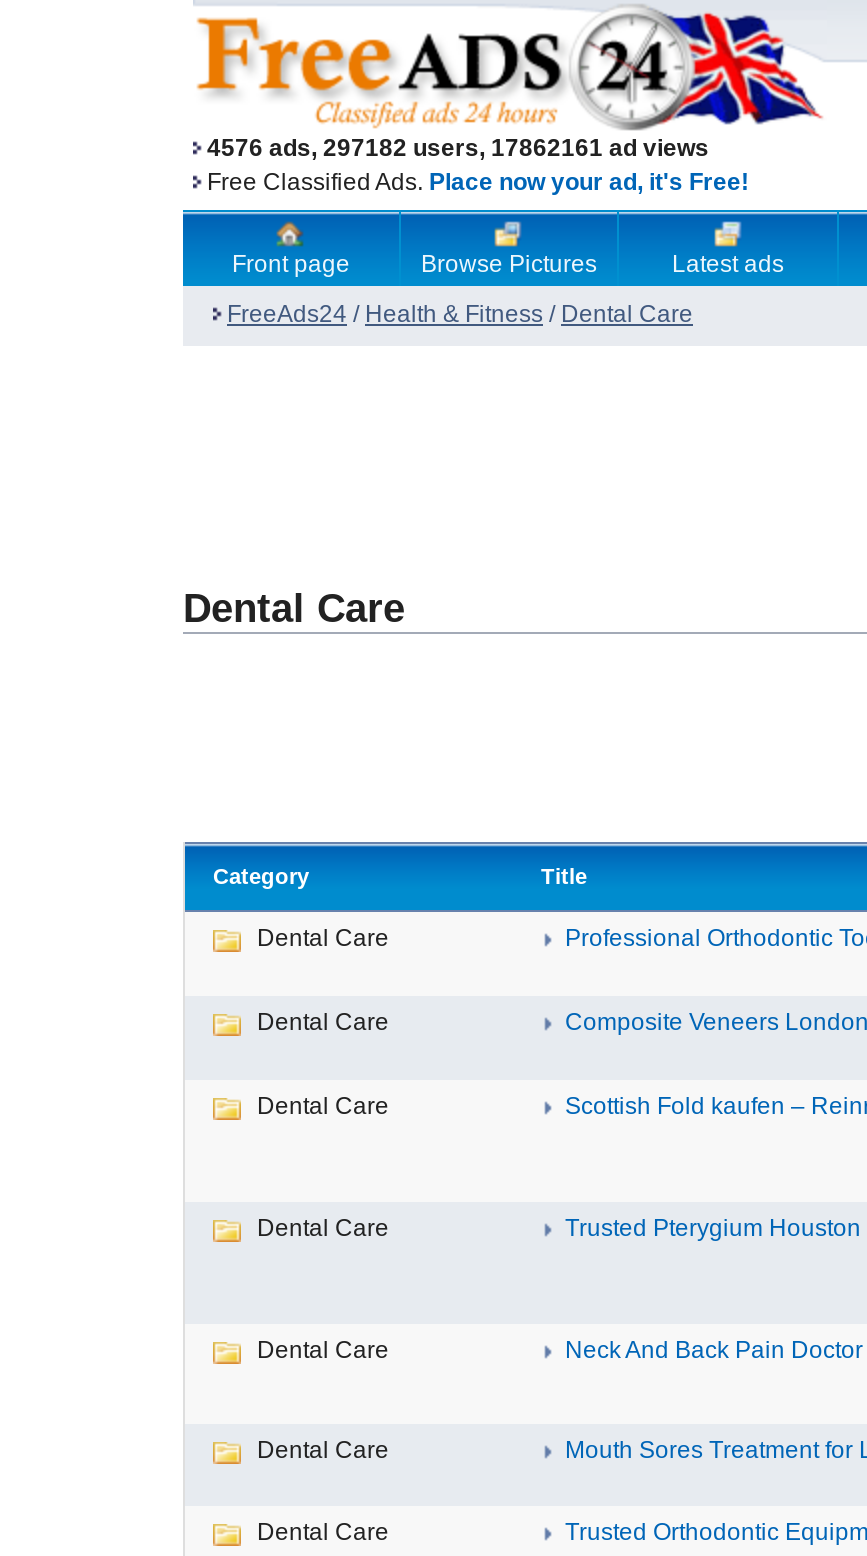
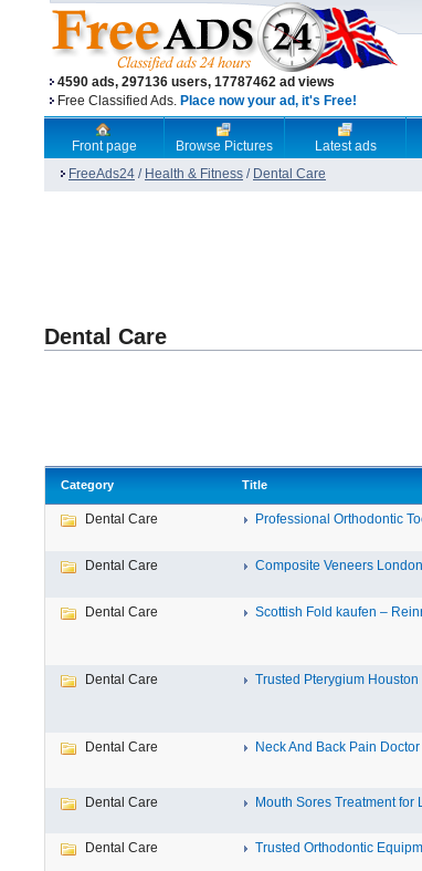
[207,134,709,162] 4576 ads, 297182 users, 17862161 ad views -> [57,74,335,90] 4590 ads, 297136 users, 17787462 ad views

